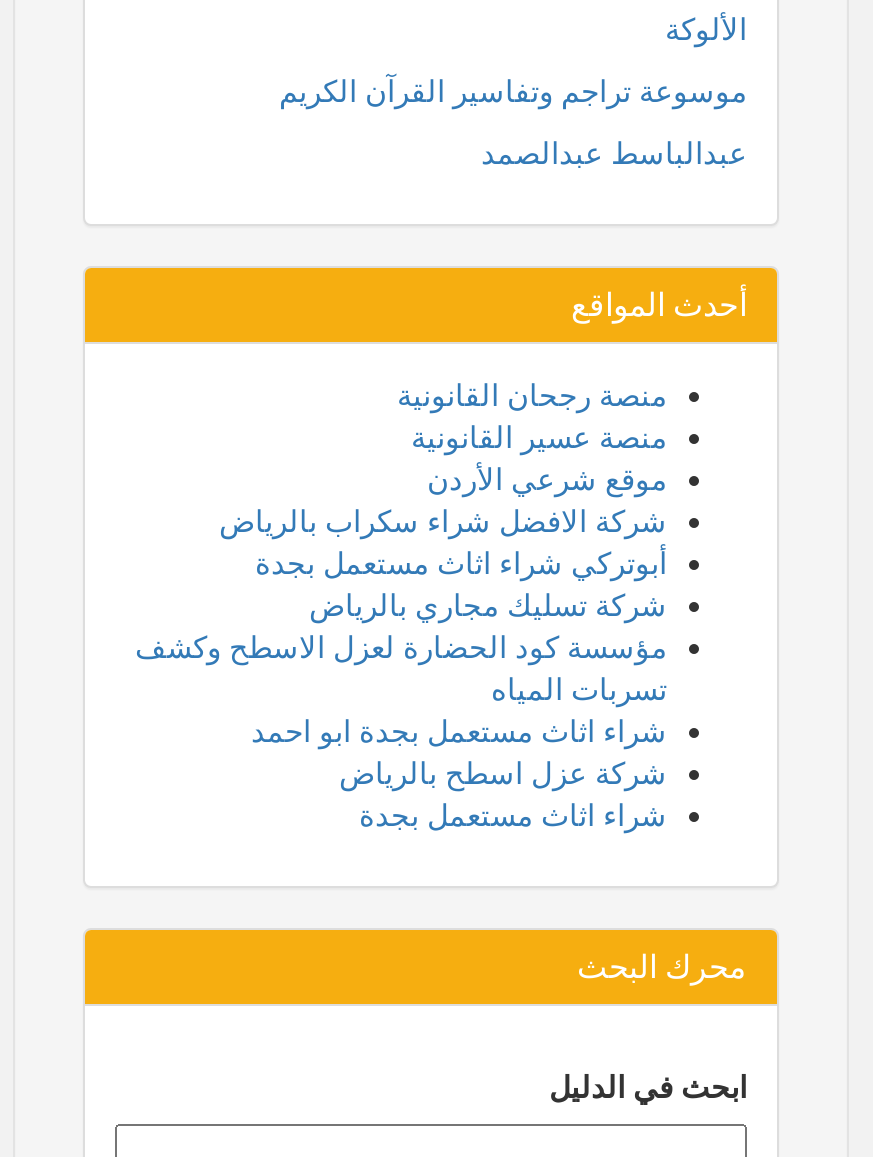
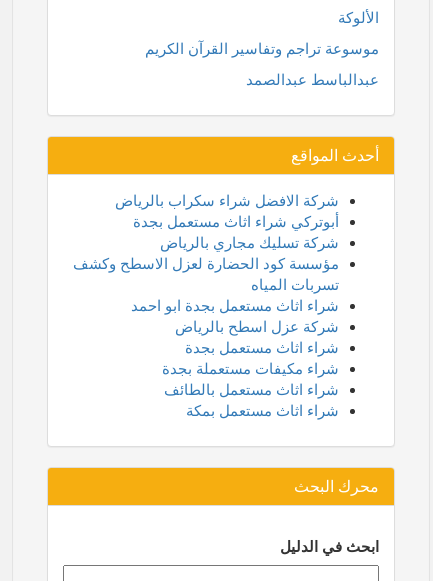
[397,378,667,496] منصة رجحان القانونية | منصة عسير القانونية | موقع شرعي الأردن -> none
moved [135,504,667,832] -> [73,192,339,356]: شركة الافضل شراء سكراب بالرياض | أبوتركي شراء اثاث مستعمل بجدة | شركة تسليك مجاري بالرياض | مؤسسة كود الحضارة لعزل الاسطح وكشف | تسربات المياه | شراء اثاث مستعمل بجدة ابو احمد | شركة عزل اسطح بالرياض | شراء اثاث مستعمل بجدة
none -> [162,360,339,419] شراء مكيفات مستعملة بجدة | شراء اثاث مستعمل بالطائف | شراء اثاث مستعمل بمكة

